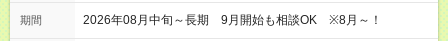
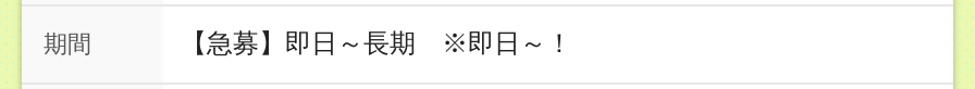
[83,13,382,27] 2026年08月中旬～長期 9月開始も相談OK ※8月～！ -> [181,28,568,59] 【急募】即日～長期 ※即日～！

